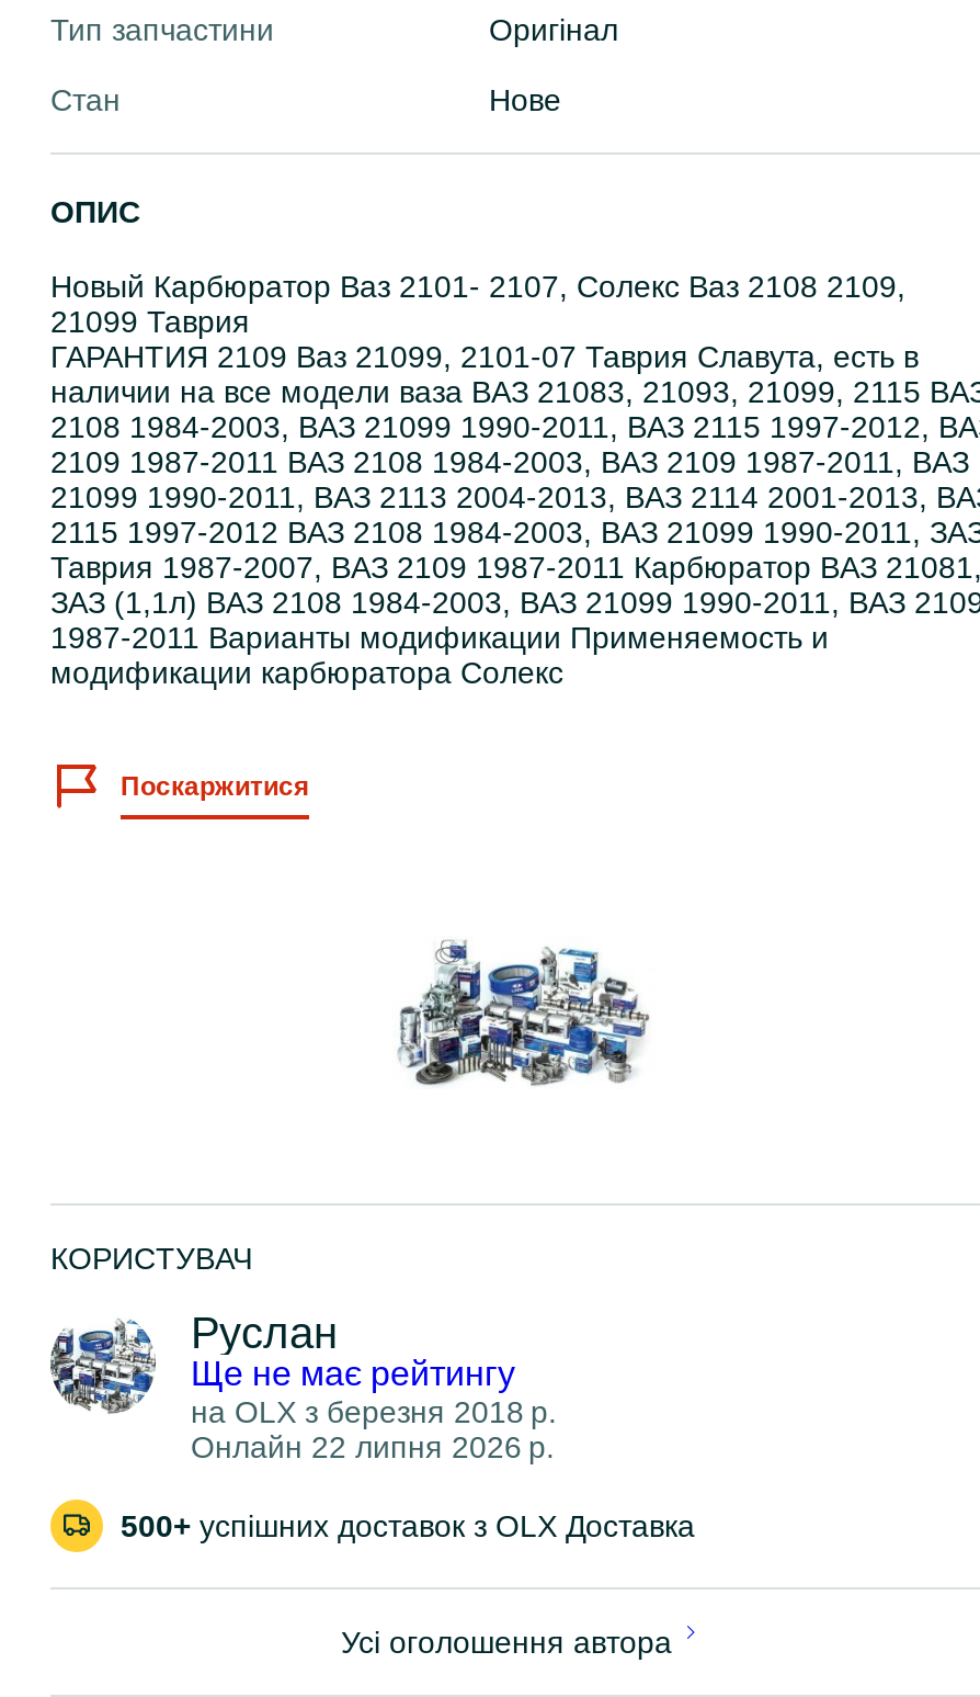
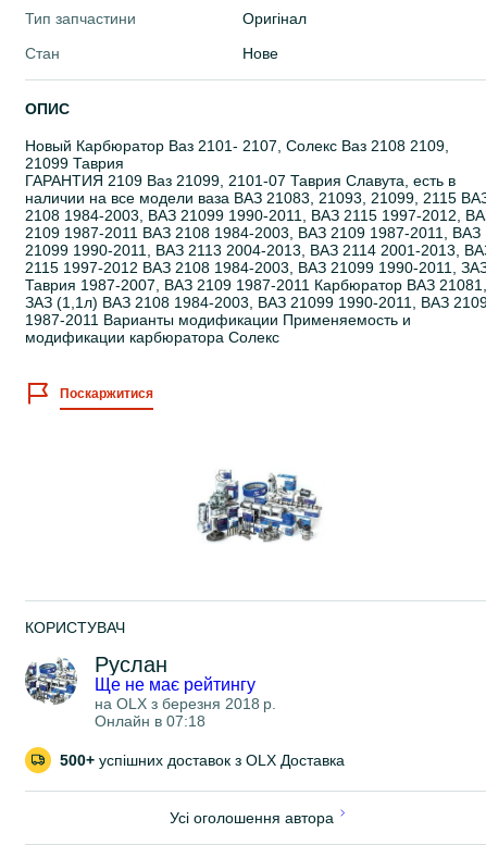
[191,1429,555,1464] Онлайн 22 липня 2026 р. -> [95,712,205,730] Онлайн в 07:18

